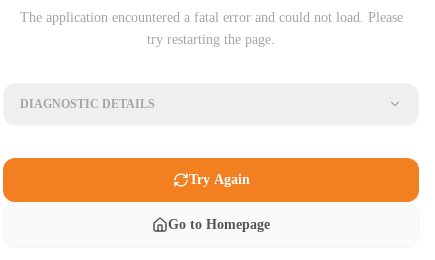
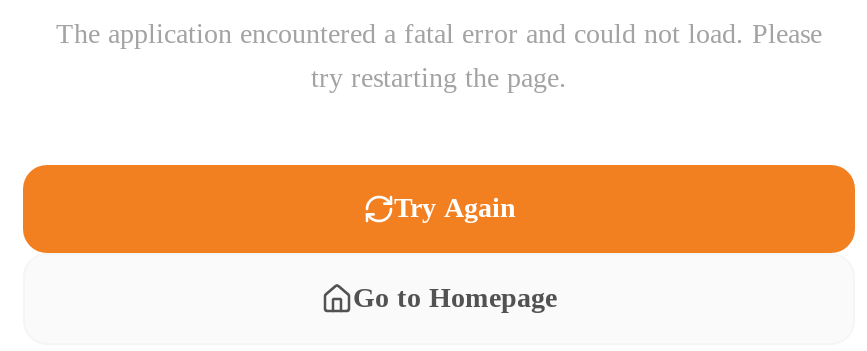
[20,97,155,111] DIAGNOSTIC DETAILS -> none

